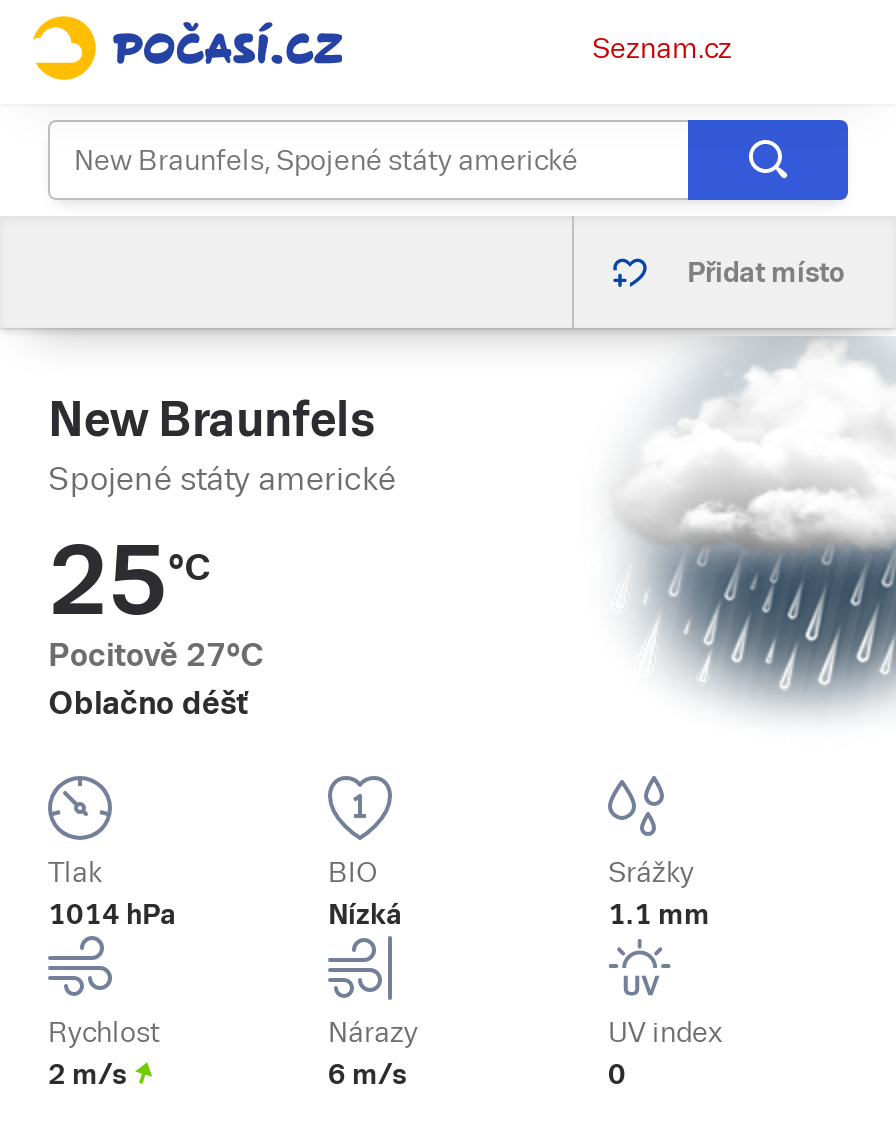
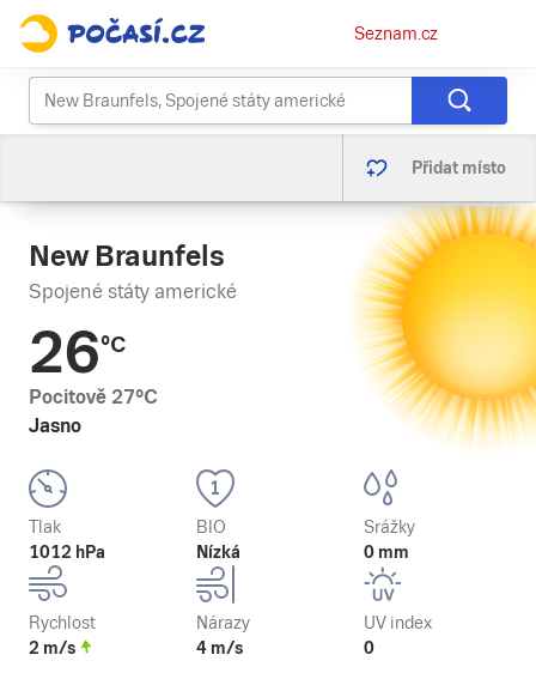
[598,338,890,728] [image] -> [355,206,532,444] [image]
[48,526,210,636] 25°C -> [29,320,126,386] 26°C
[48,684,248,722] Oblačno déšť -> [29,414,81,437] Jasno
[48,898,176,930] 1014 hPa -> [29,542,105,562] 1012 hPa
[608,898,710,930] 1.1 mm -> [364,542,409,562] 0 mm
[328,1058,406,1090] 6 m/s -> [196,638,243,657] 4 m/s

